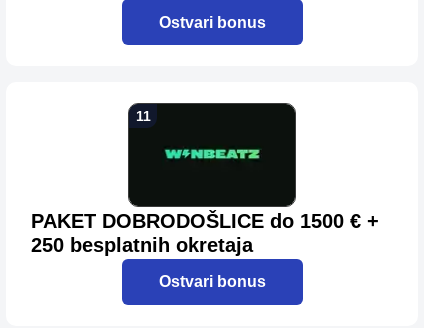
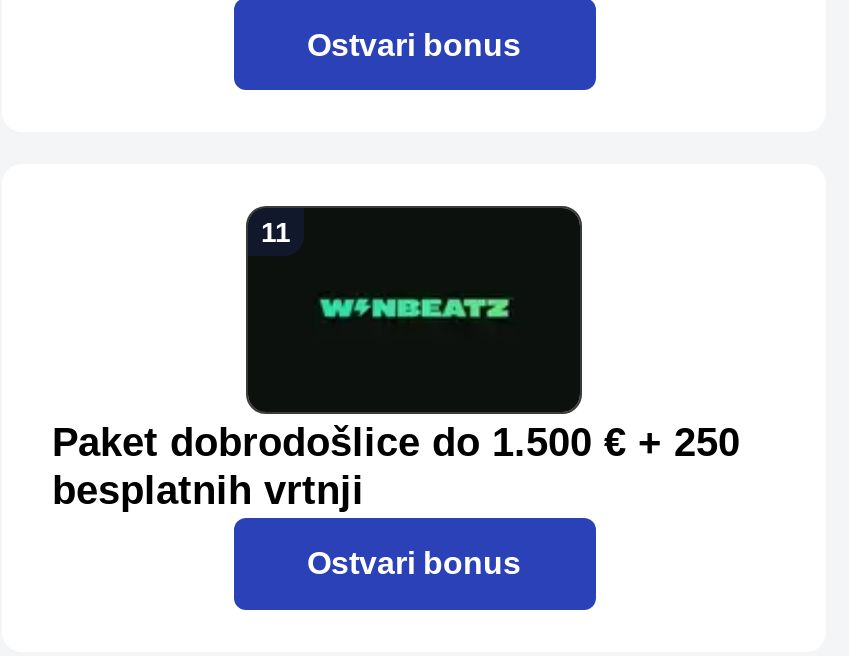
[31,210,379,256] PAKET DOBRODOŠLICE do 1500 € + | 250 besplatnih okretaja -> [52,419,740,511] Paket dobrodošlice do 1.500 € + 250 | besplatnih vrtnji

